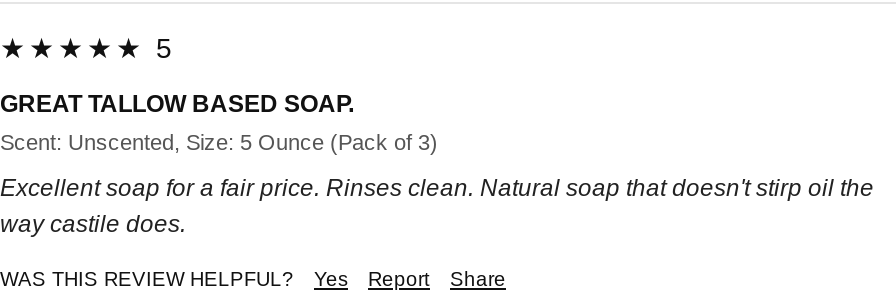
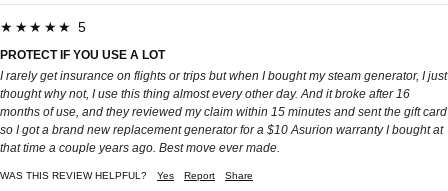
[0,91,438,155] GREAT TALLOW BASED SOAP. | Scent: Unscented, Size: 5 Ounce (Pack of 3) -> [0,48,165,62] PROTECT IF YOU USE A LOT
[0,175,874,239] Excellent soap for a fair price. Rinses clean. Natural soap that doesn't stirp oil the | way castile does. -> [0,69,447,155] I rarely get insurance on flights or trips but when I bought my steam generator, I just | thought why not, I use this thing almost every other day. And it broke after 16 | months of use, and they reviewed my claim within 15 minutes and sent the gift card | so I got a brand new replacement generator for a $10 Asurion warranty I bought at | that time a couple years ago. Best move ever made.

